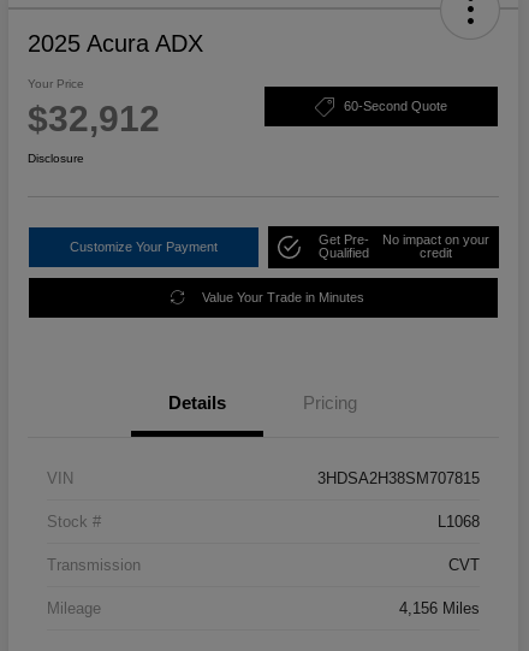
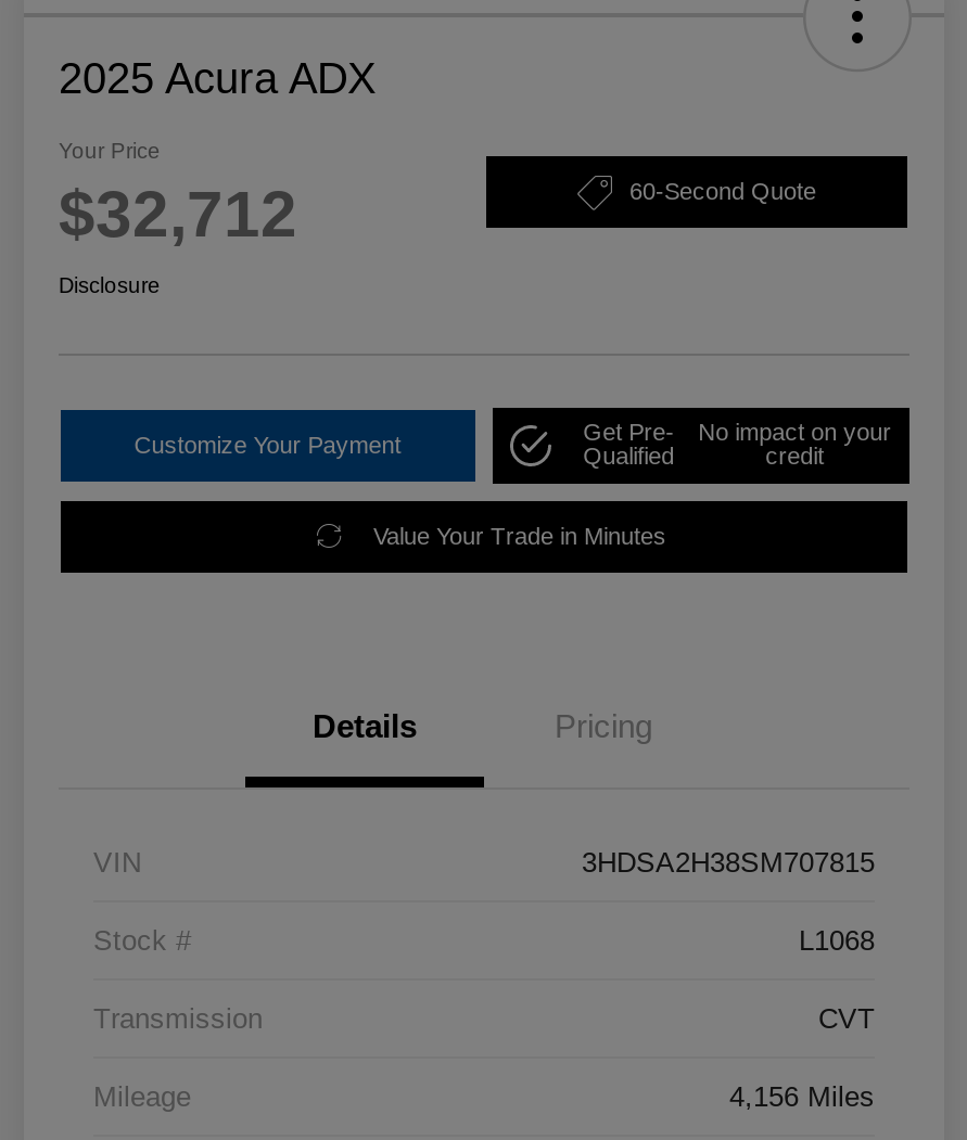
[28,99,160,138] $32,912 -> [59,178,297,249] $32,712

